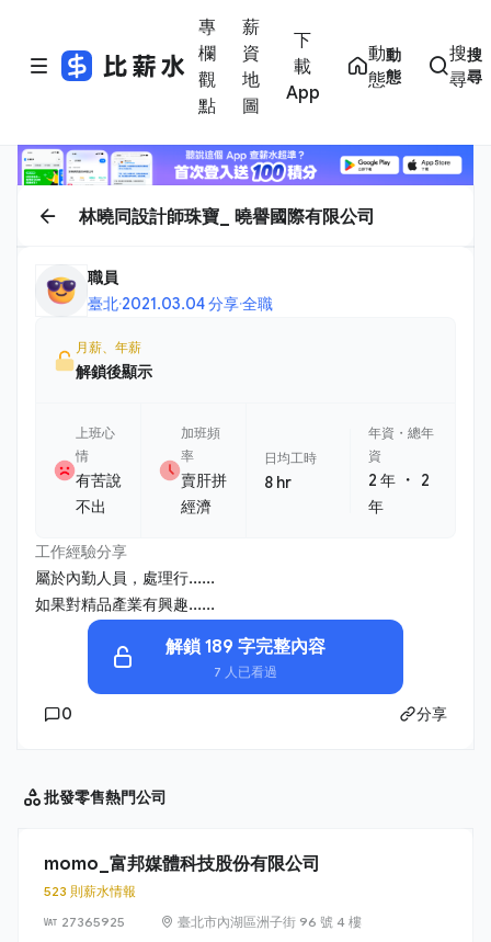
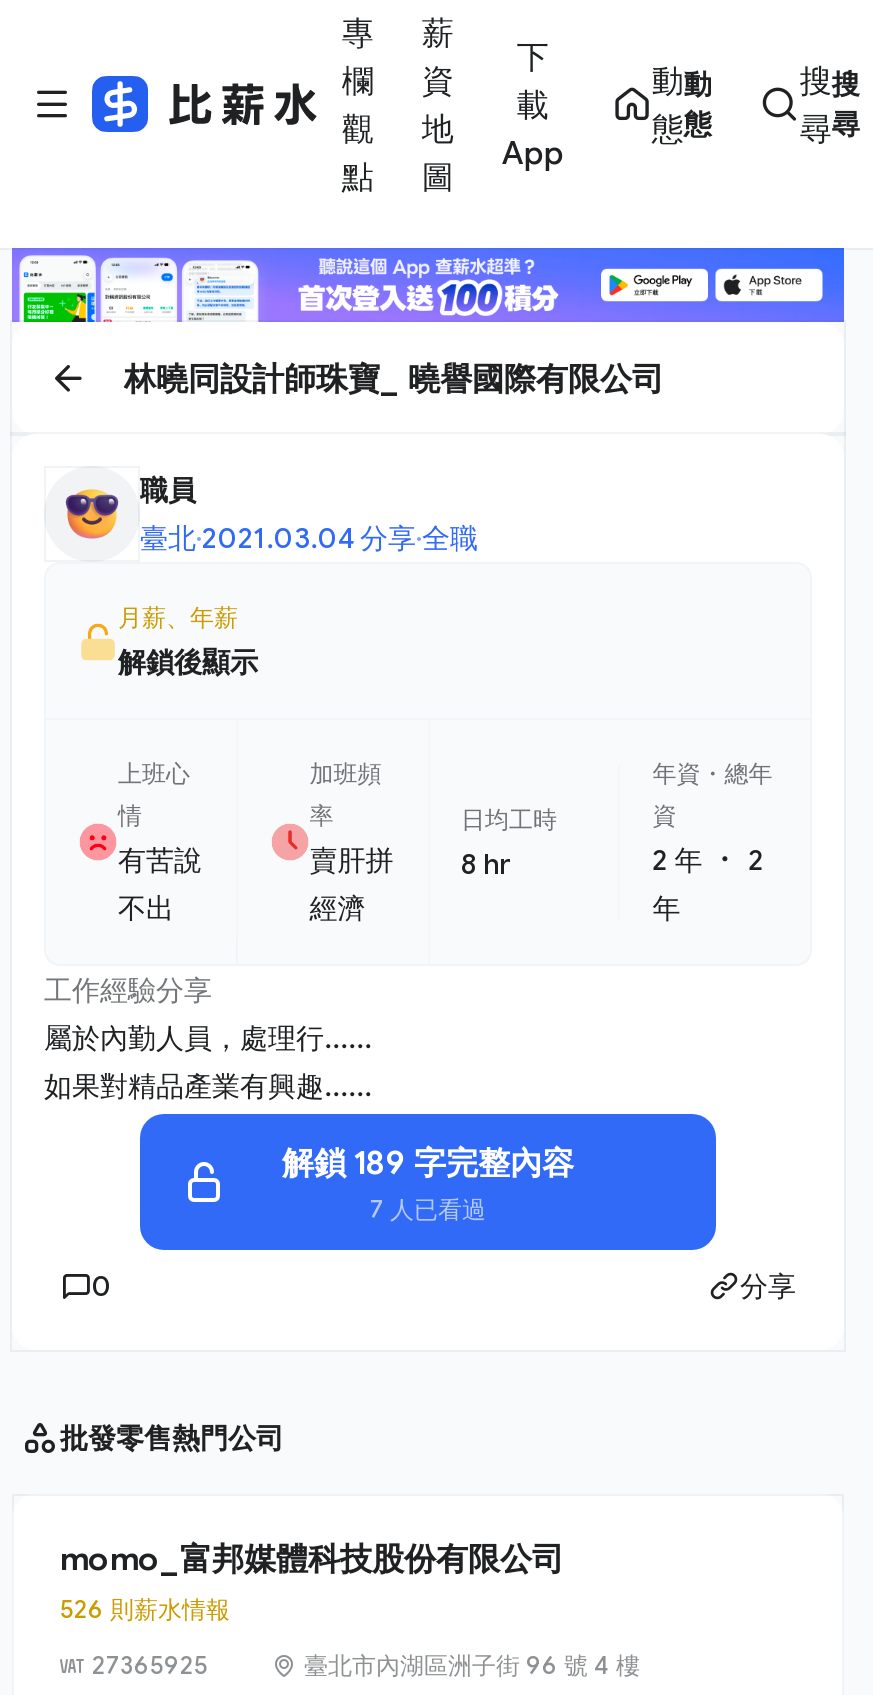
[44,883,136,899] 523 則薪水情報 -> [60,1594,230,1624] 526 則薪水情報

